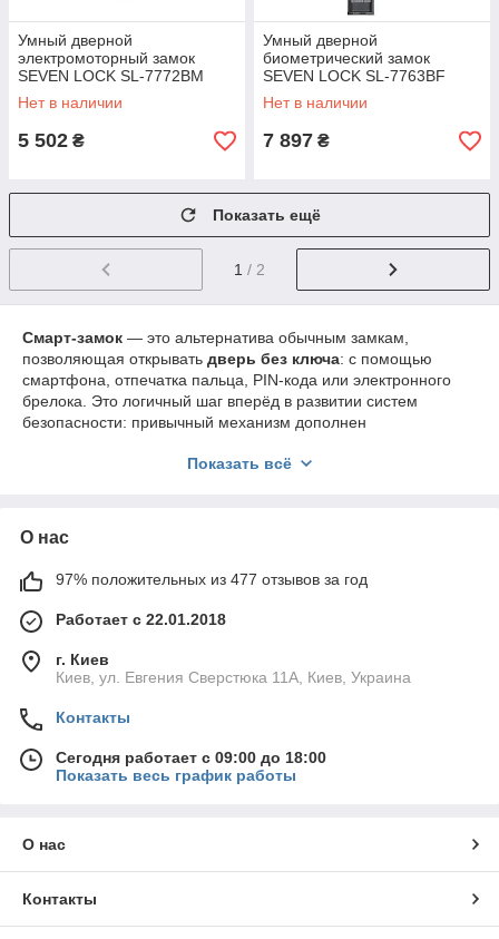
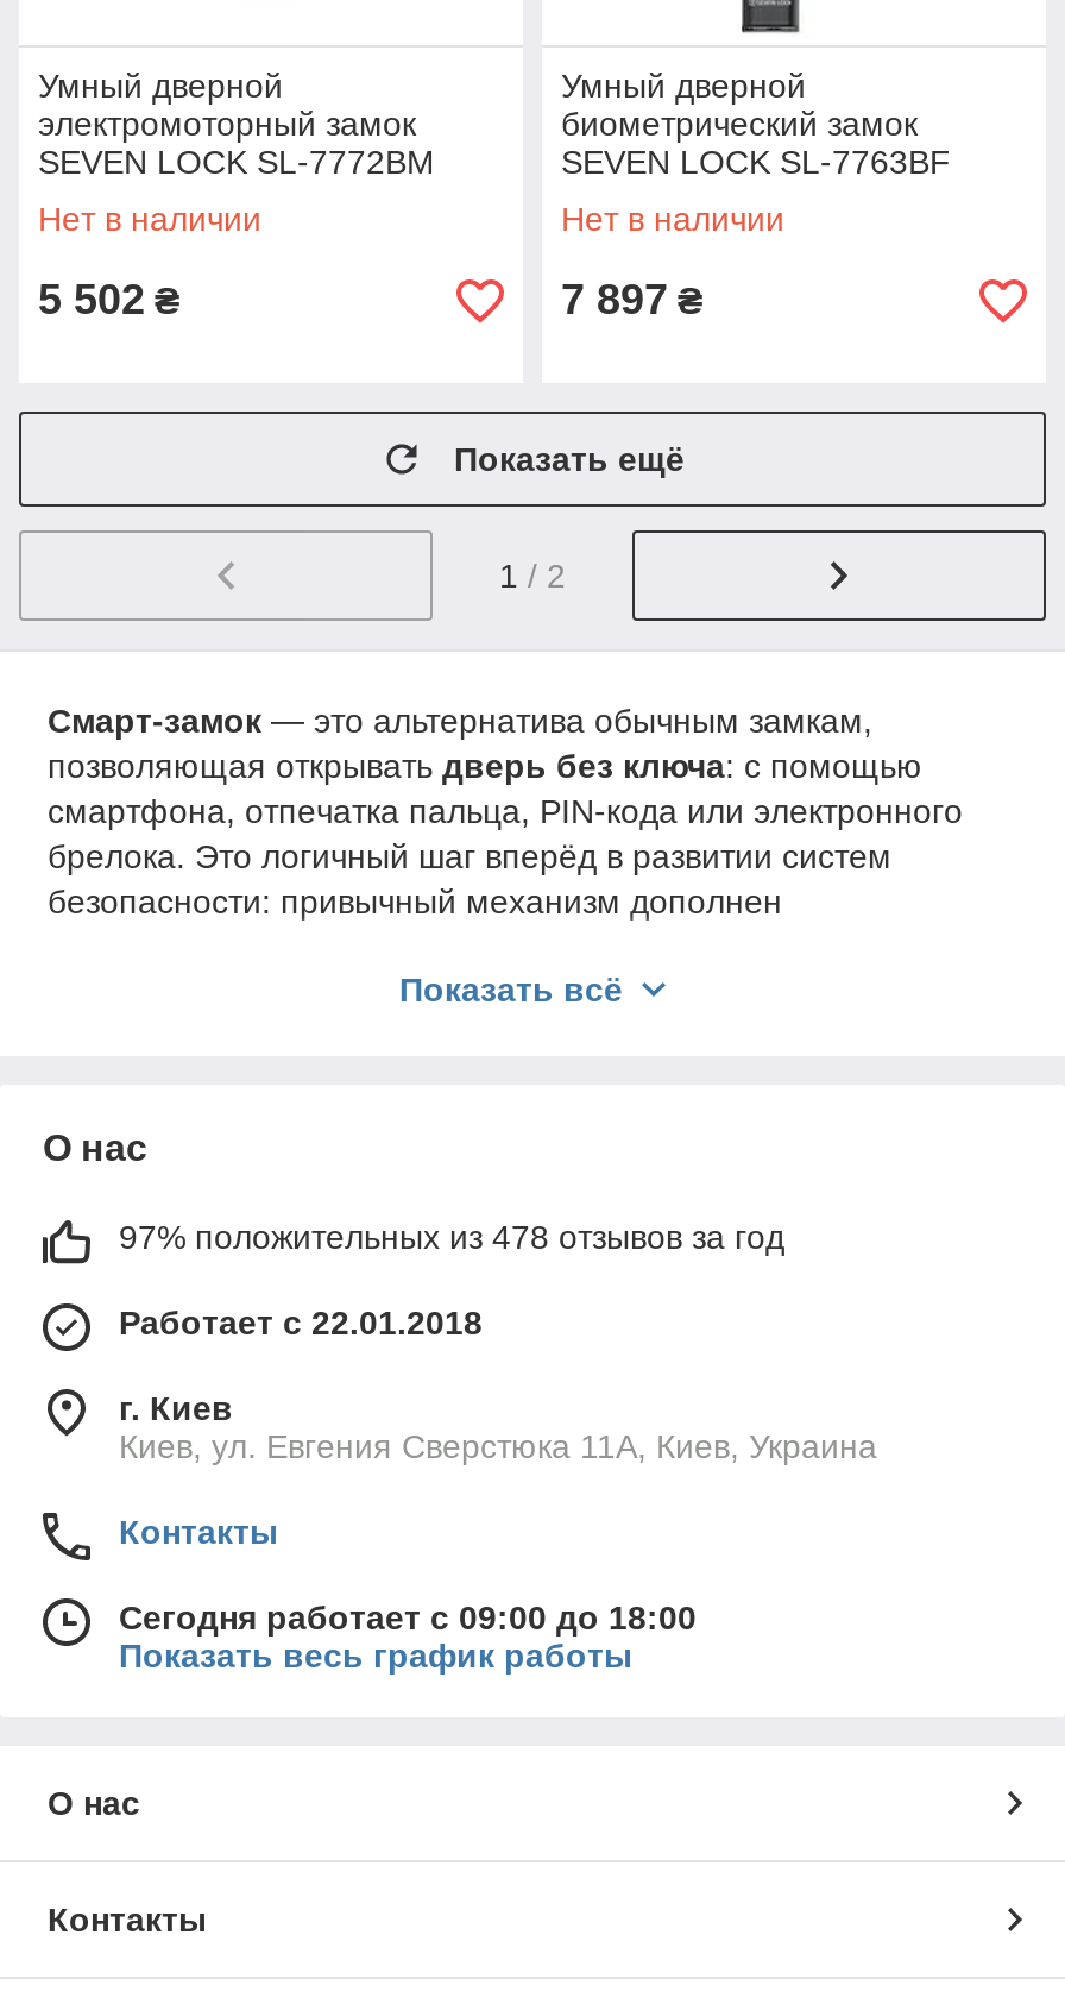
[56,570,368,588] 97% положительных из 477 отзывов за год -> [119,1218,784,1256] 97% положительных из 478 отзывов за год

